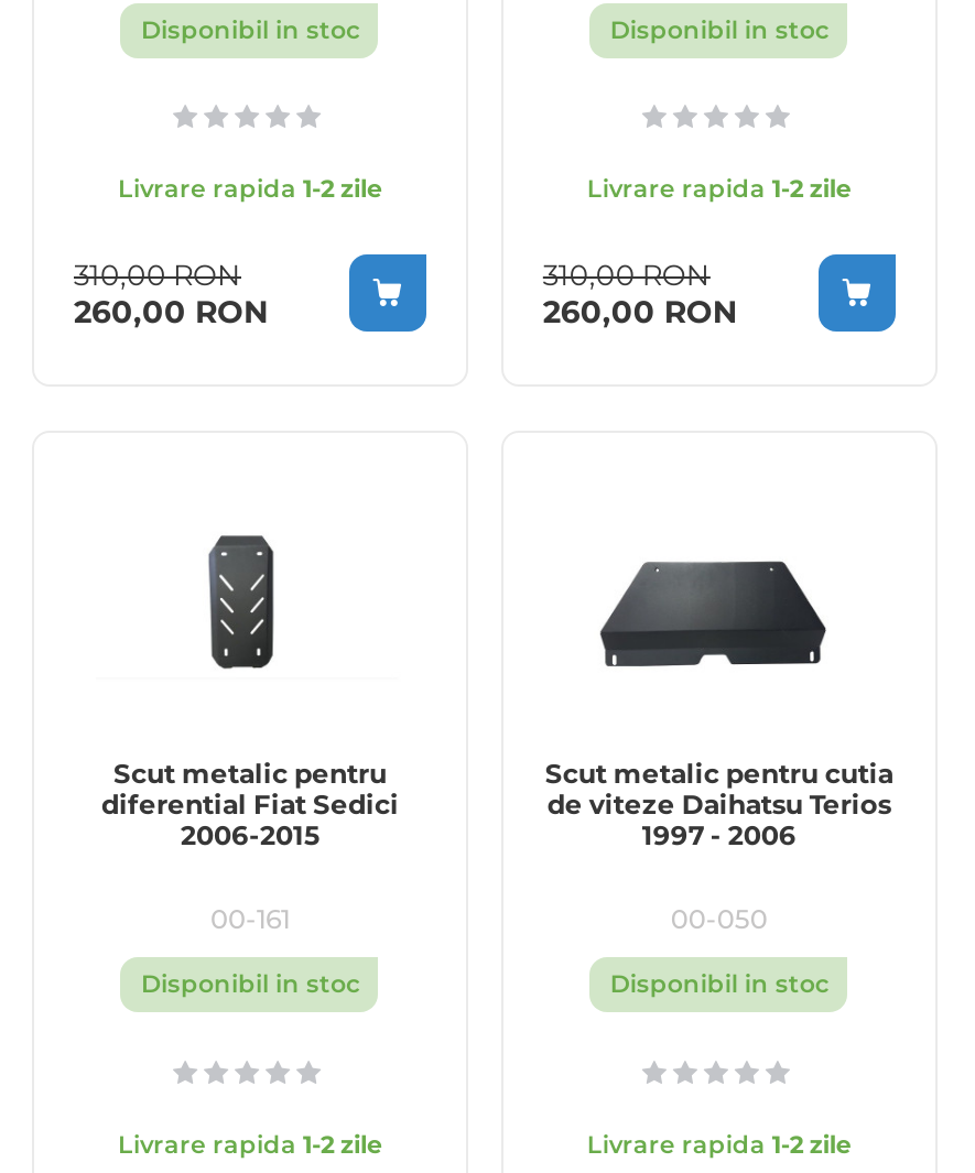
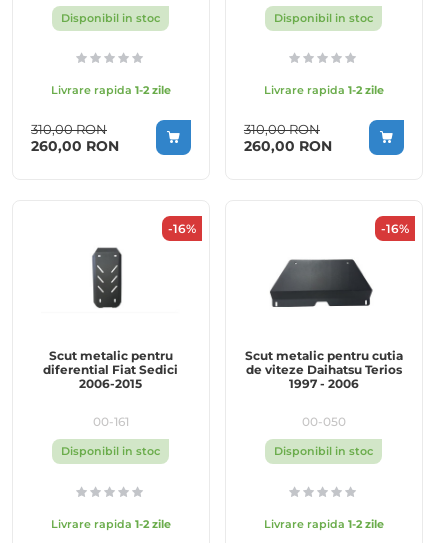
none -> [168,221,196,236] -16%
none -> [381,221,409,236] -16%

